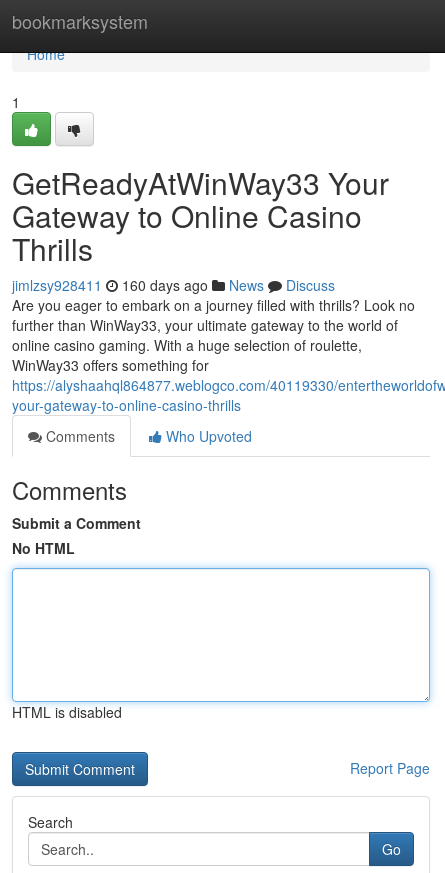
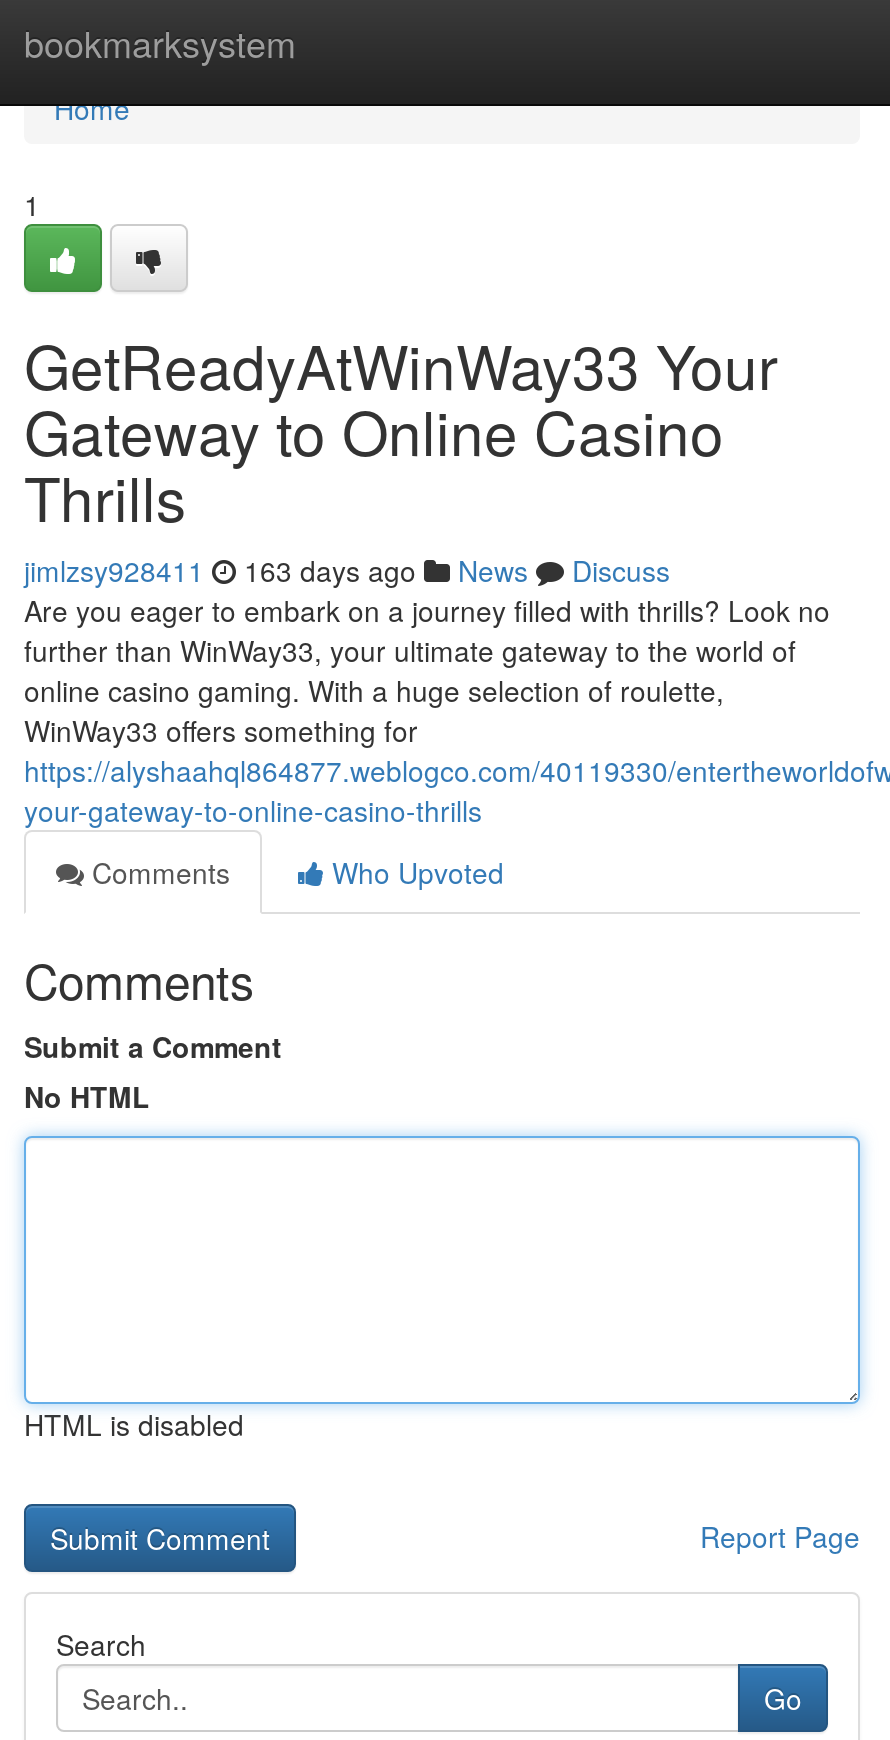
[12,275,335,295] jimlzsy928411 160 days ago News Discuss -> [24,550,670,590] jimlzsy928411 163 days ago News Discuss

